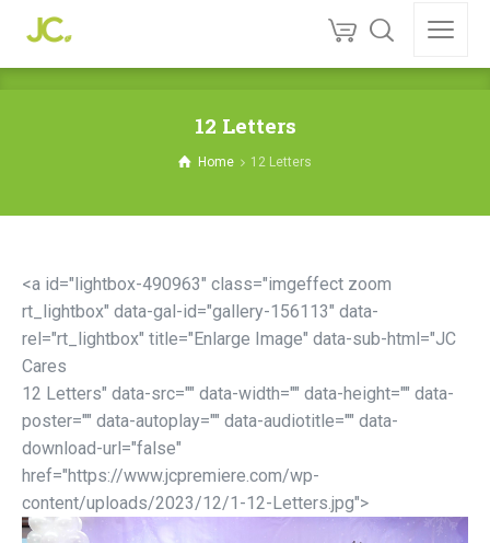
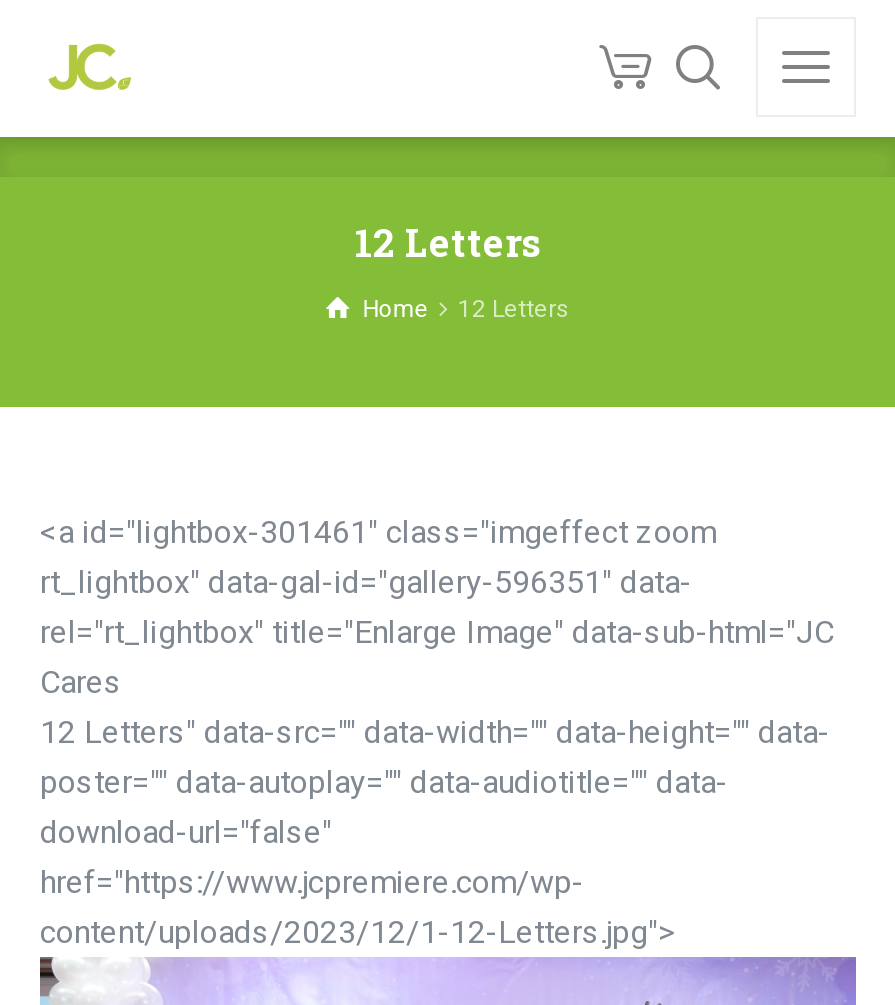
[22,274,392,294] <a id="lightbox-490963" class="imgeffect zoom -> [40,513,716,551] <a id="lightbox-301461" class="imgeffect zoom
[22,301,378,322] rt_lightbox" data-gal-id="gallery-156113" data- -> [40,563,692,601] rt_lightbox" data-gal-id="gallery-596351" data-

